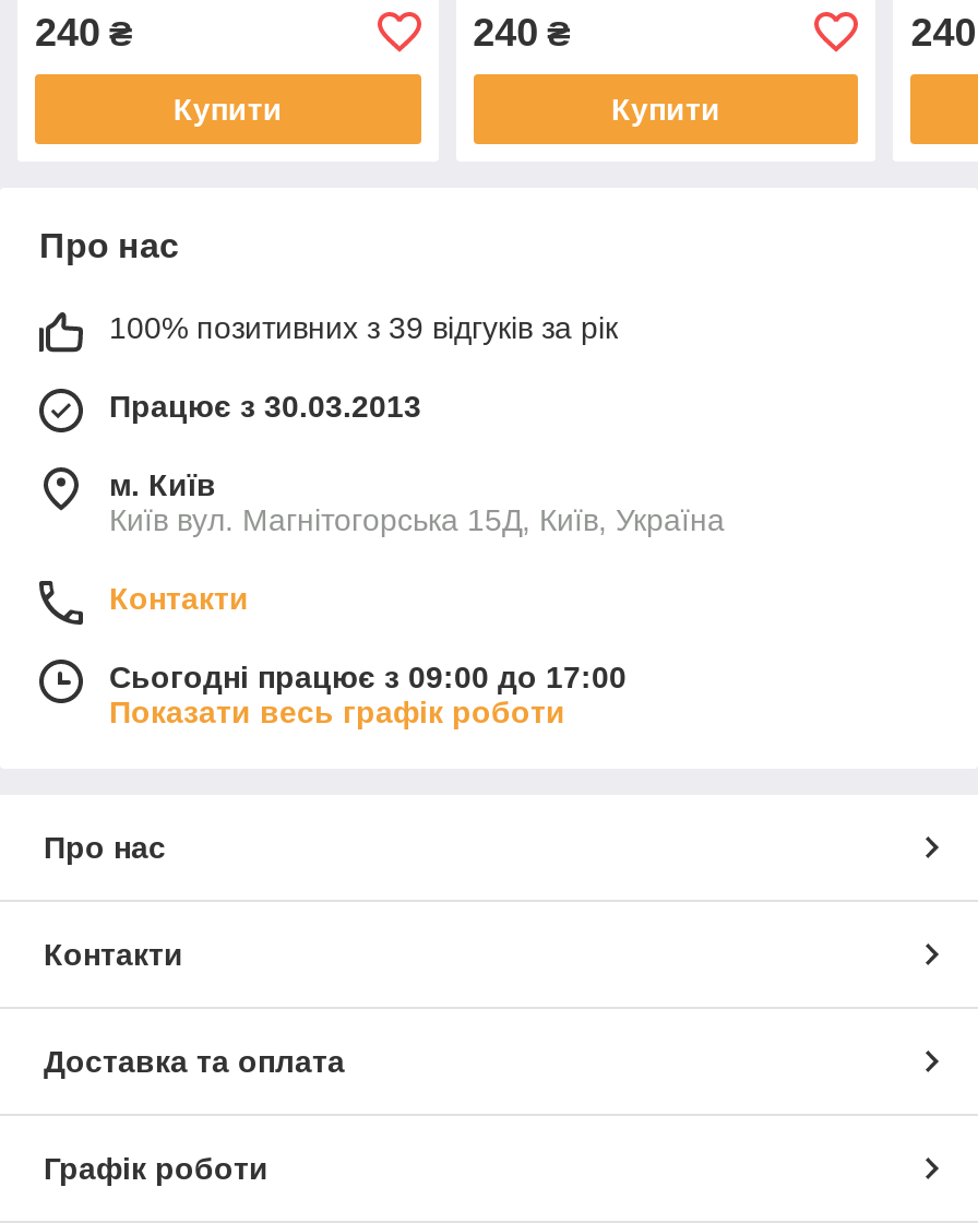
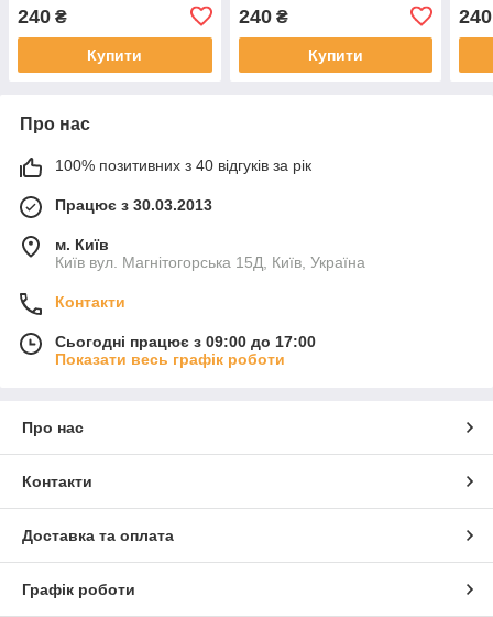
[109,310,618,345] 100% позитивних з 39 відгуків за рік -> [55,156,311,174] 100% позитивних з 40 відгуків за рік

